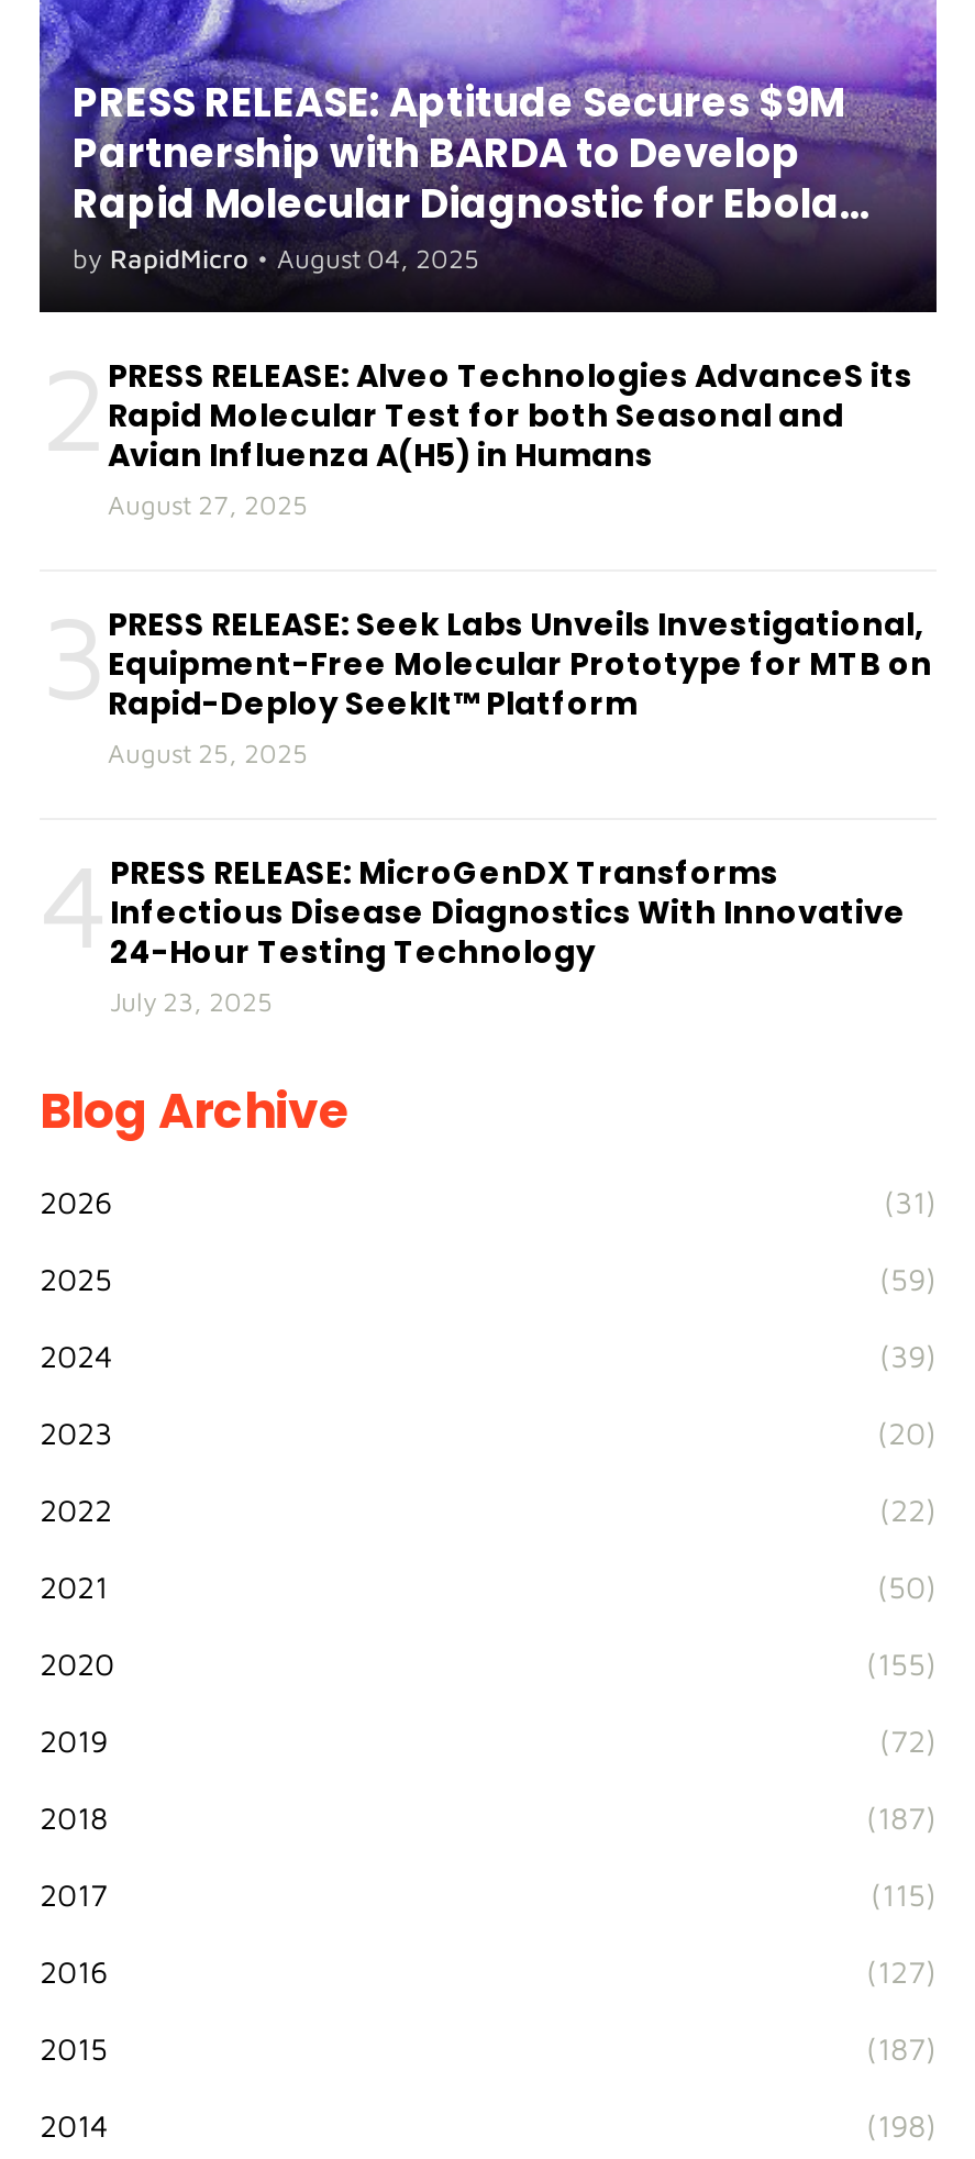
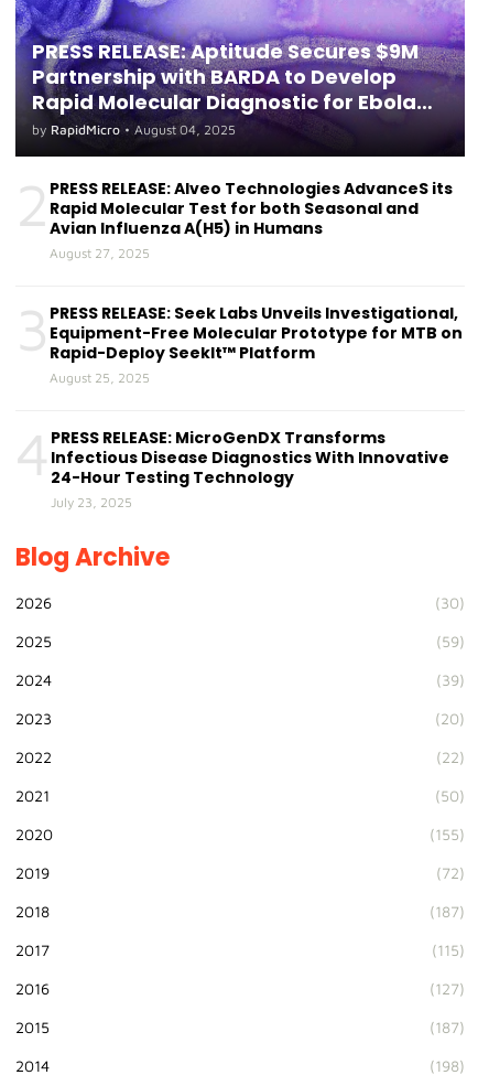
[884,1183,937,1221] (31) -> [435,593,465,612] (30)

